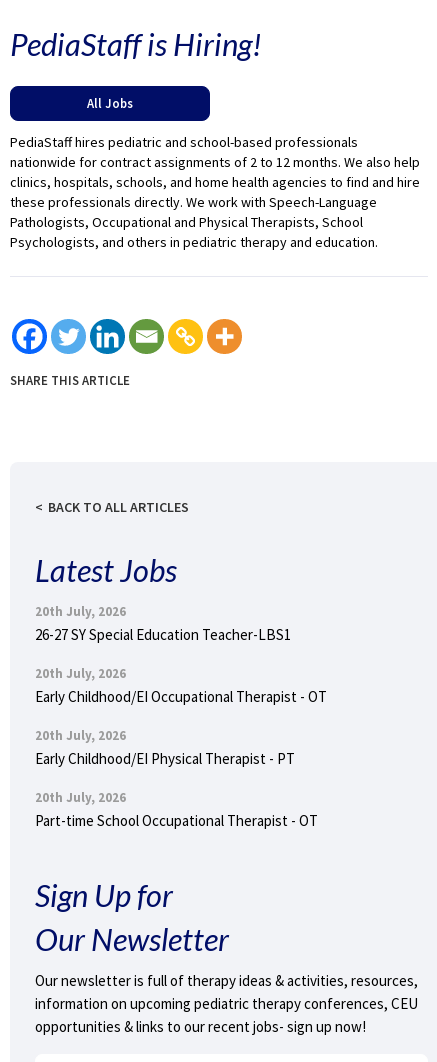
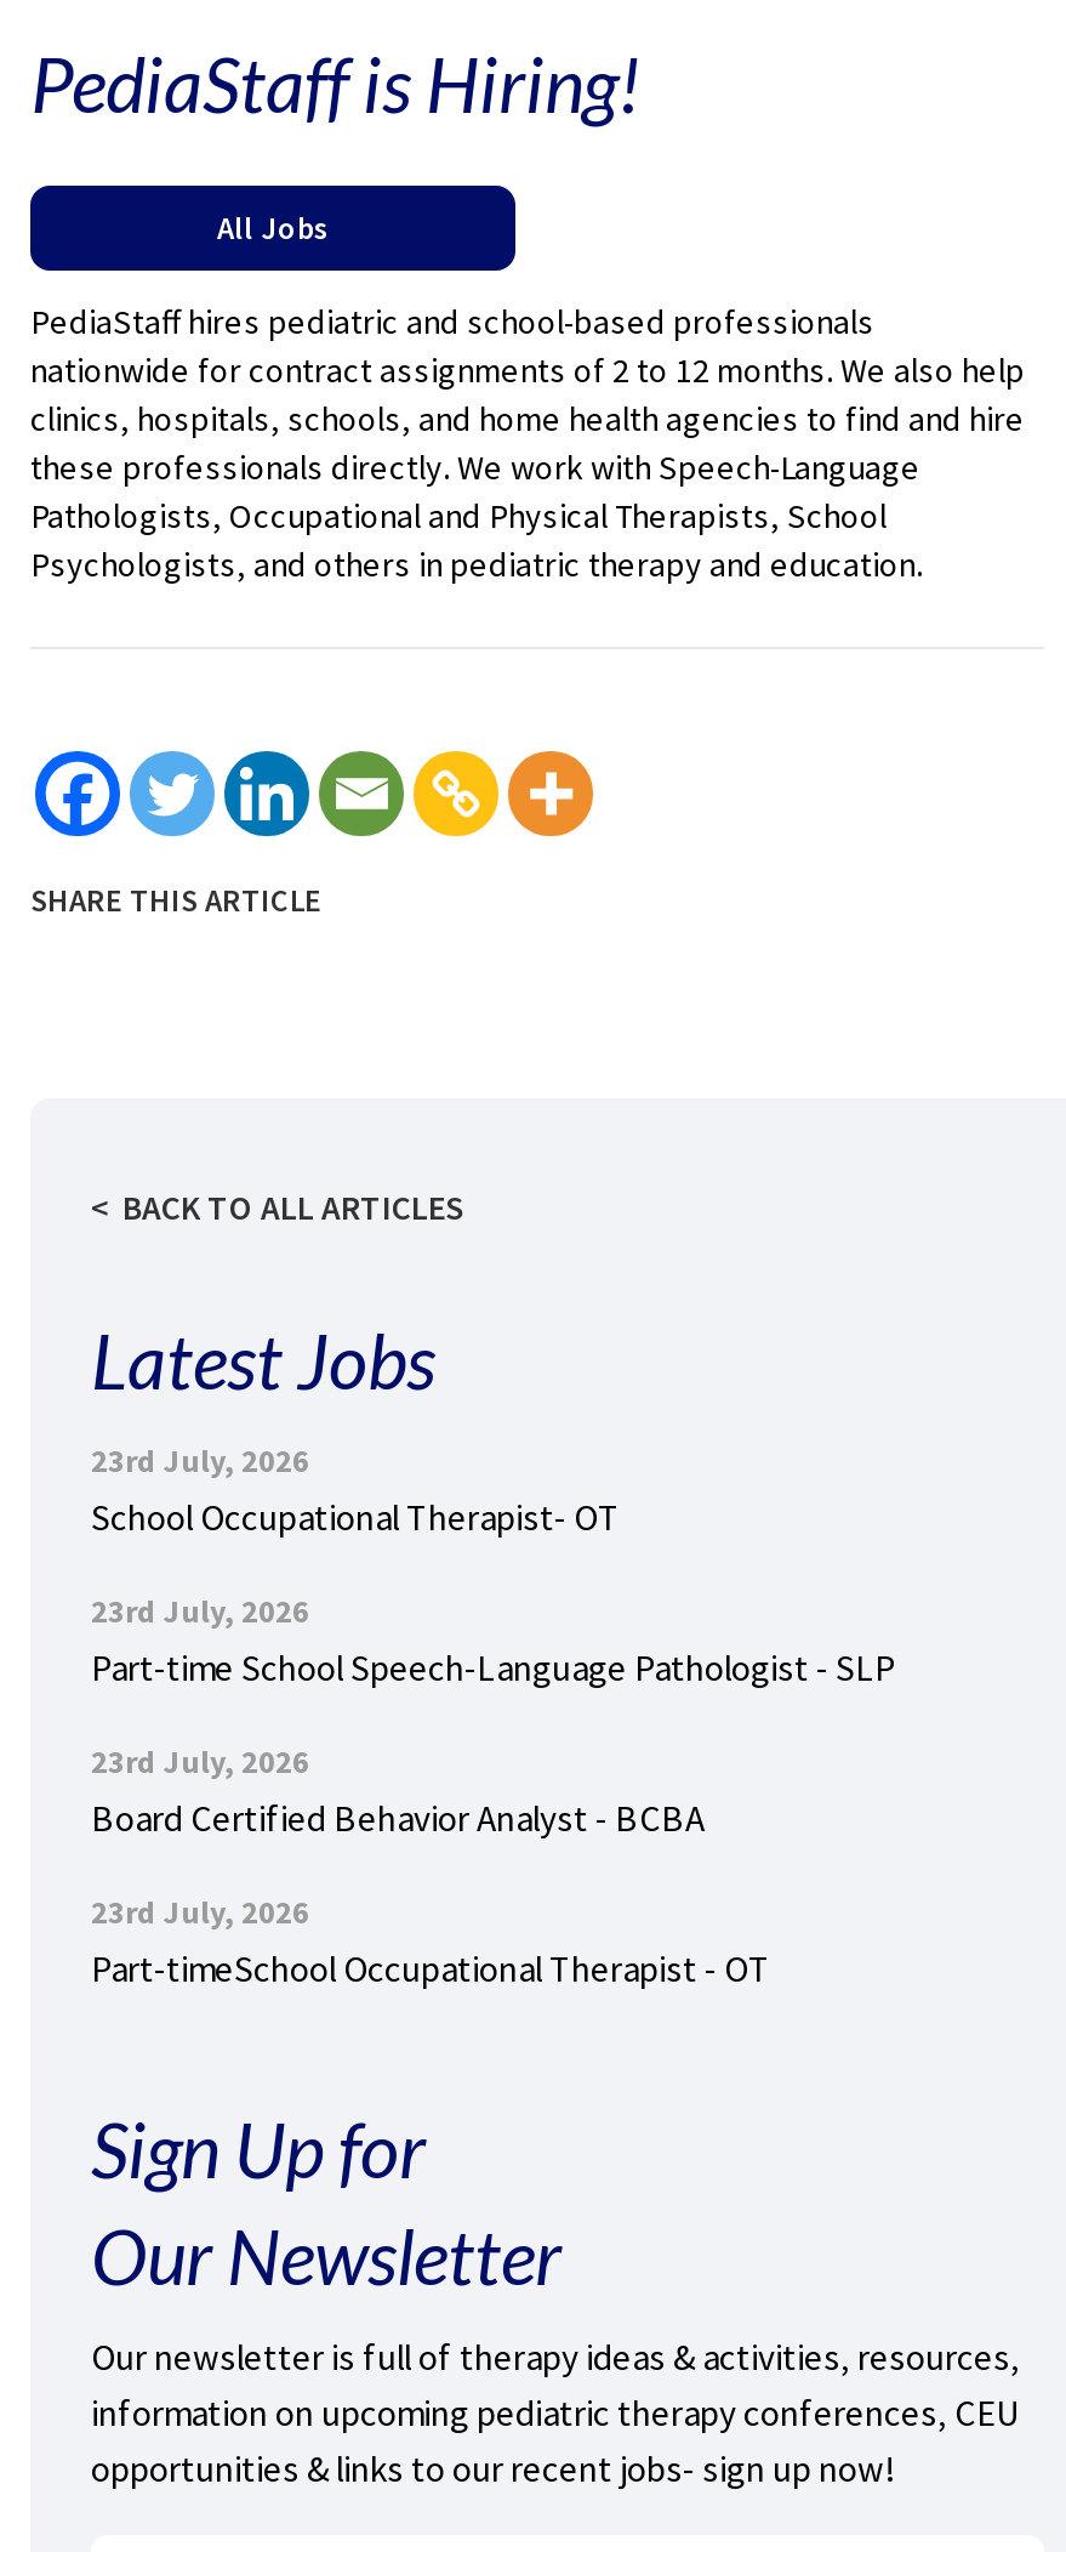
[35,603,291,644] 20th July, 2026 | 26-27 SY Special Education Teacher-LBS1 -> [91,1440,620,1540] 23rd July, 2026 | School Occupational Therapist- OT
[35,665,327,706] 20th July, 2026 | Early Childhood/EI Occupational Therapist - OT -> [91,1591,896,1690] 23rd July, 2026 | Part-time School Speech-Language Pathologist - SLP
[35,727,295,768] 20th July, 2026 | Early Childhood/EI Physical Therapist - PT -> [91,1741,705,1841] 23rd July, 2026 | Board Certified Behavior Analyst - BCBA
[35,789,318,830] 20th July, 2026 | Part-time School Occupational Therapist - OT -> [91,1892,770,1991] 23rd July, 2026 | Part-timeSchool Occupational Therapist - OT

